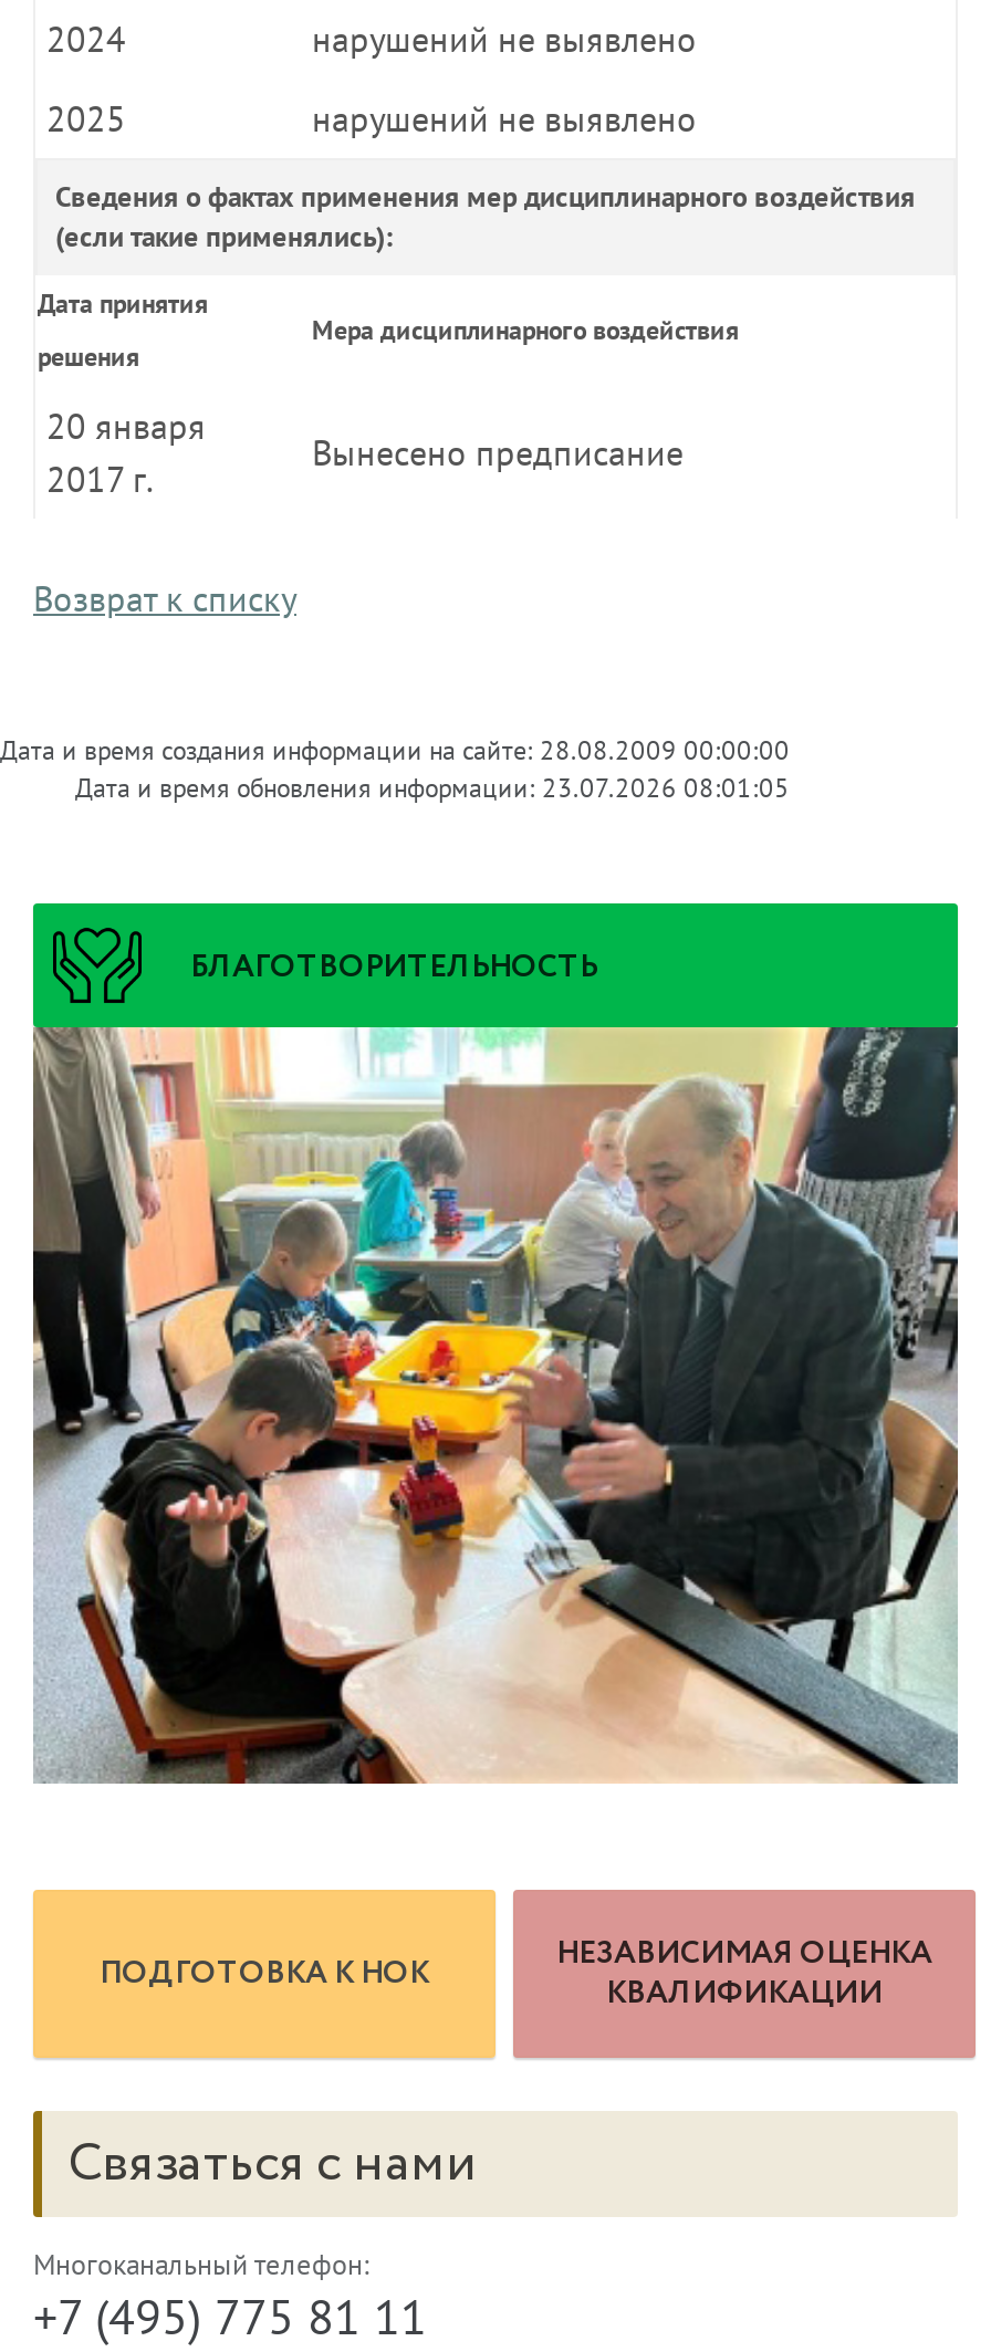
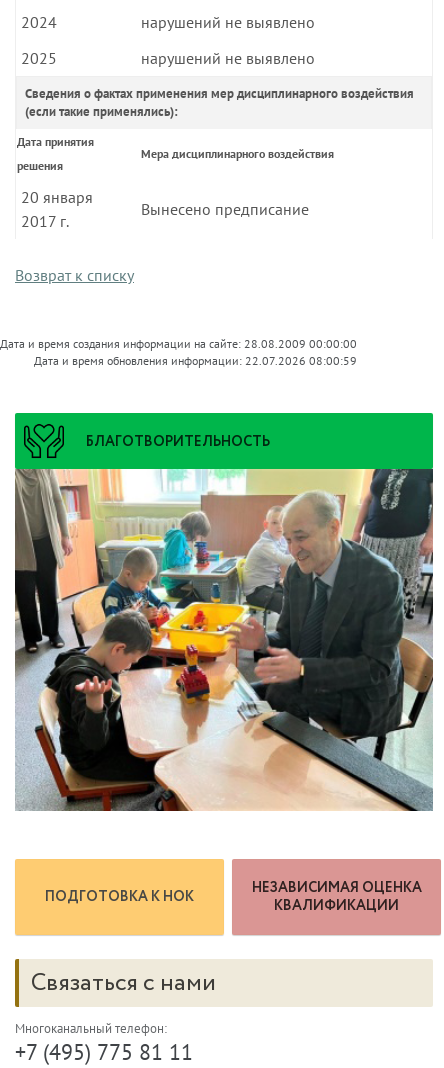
[75,770,790,803] Дата и время обновления информации: 23.07.2026 08:01:05 -> [34,353,357,368] Дата и время обновления информации: 22.07.2026 08:00:59

